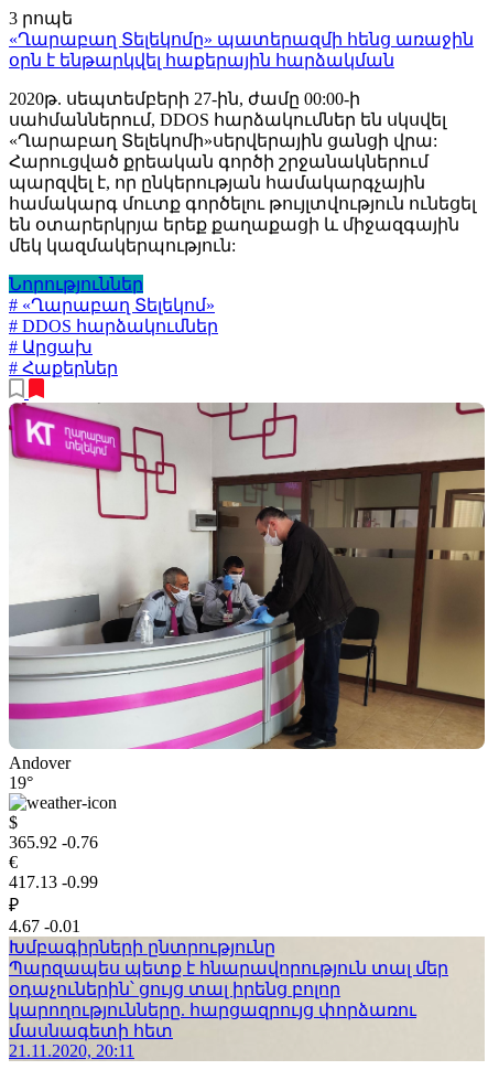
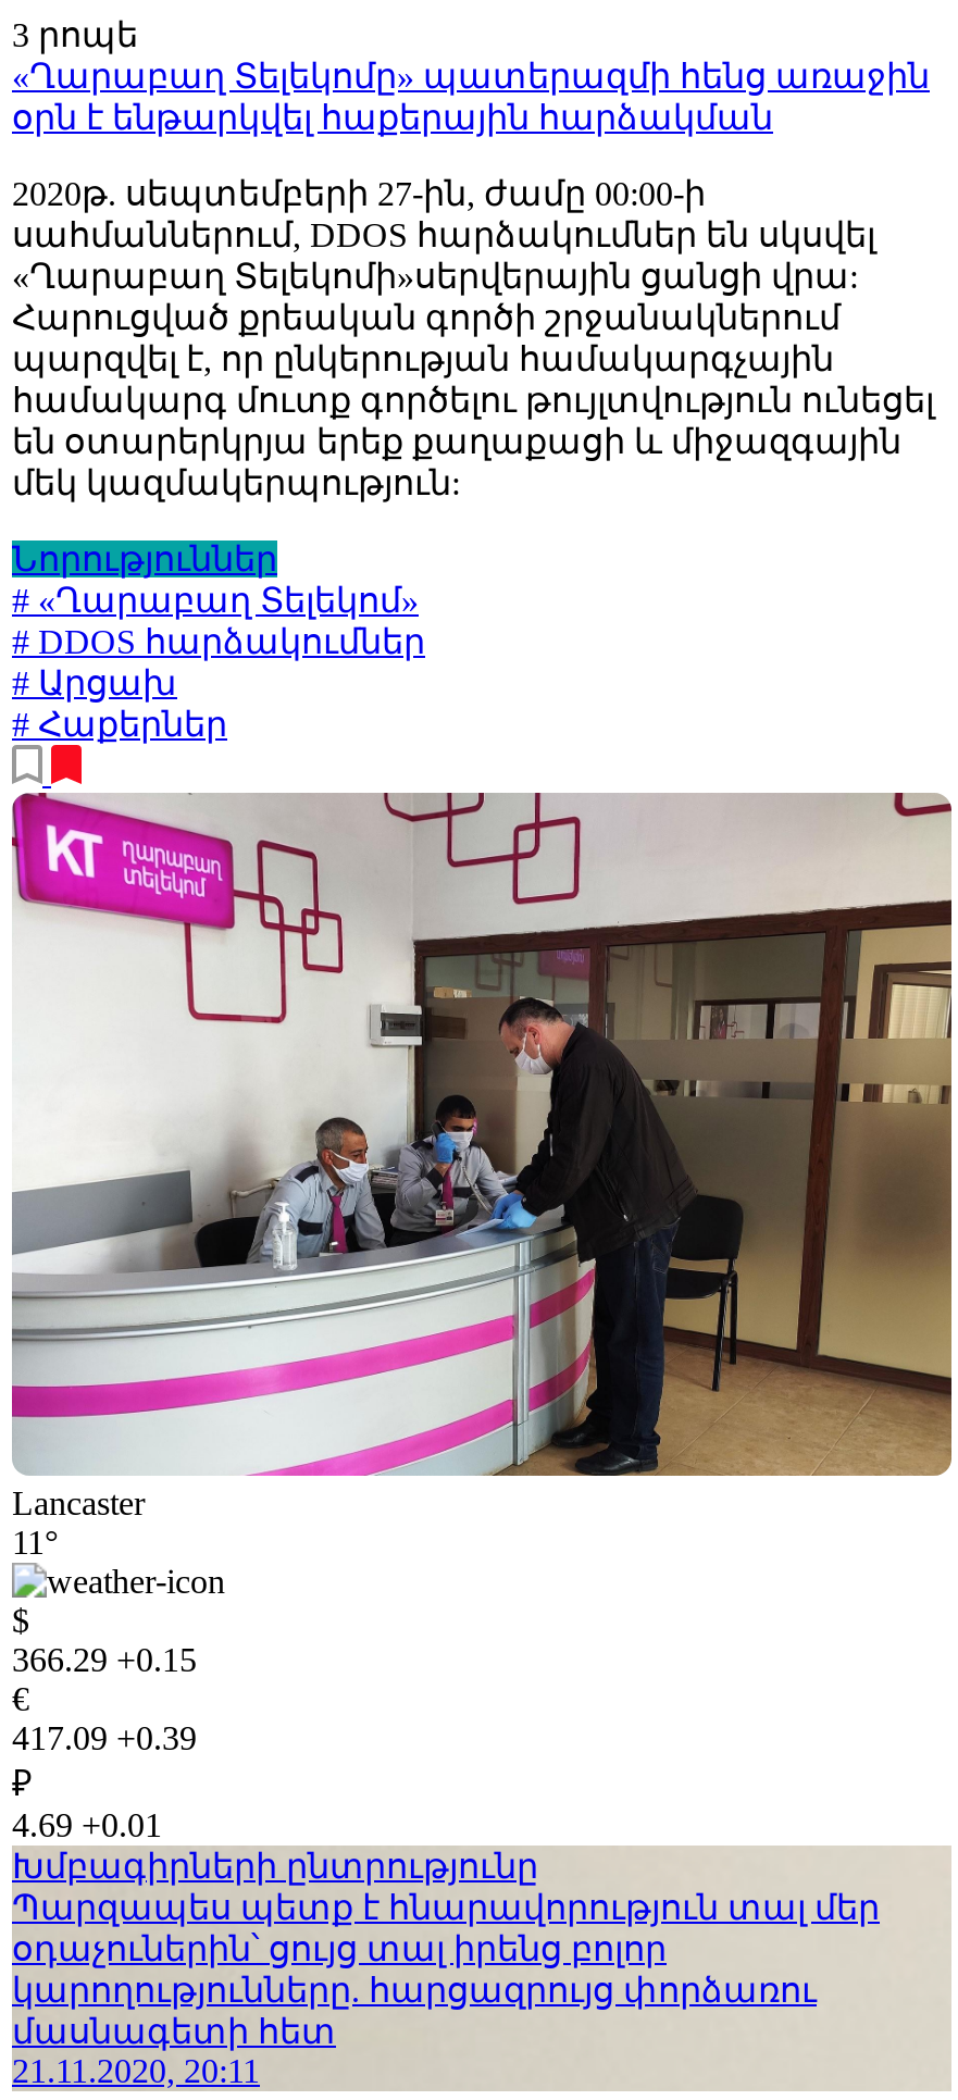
[9,754,71,792] Andover | 19° -> [12,1485,145,1561] Lancaster | 11°
[9,833,98,852] 365.92 -0.76 -> [12,1642,197,1678] 366.29 +0.15
[9,873,98,892] 417.13 -0.99 -> [12,1720,197,1757] 417.09 +0.39
[9,917,80,936] 4.67 -0.01 -> [12,1807,162,1844] 4.69 +0.01

